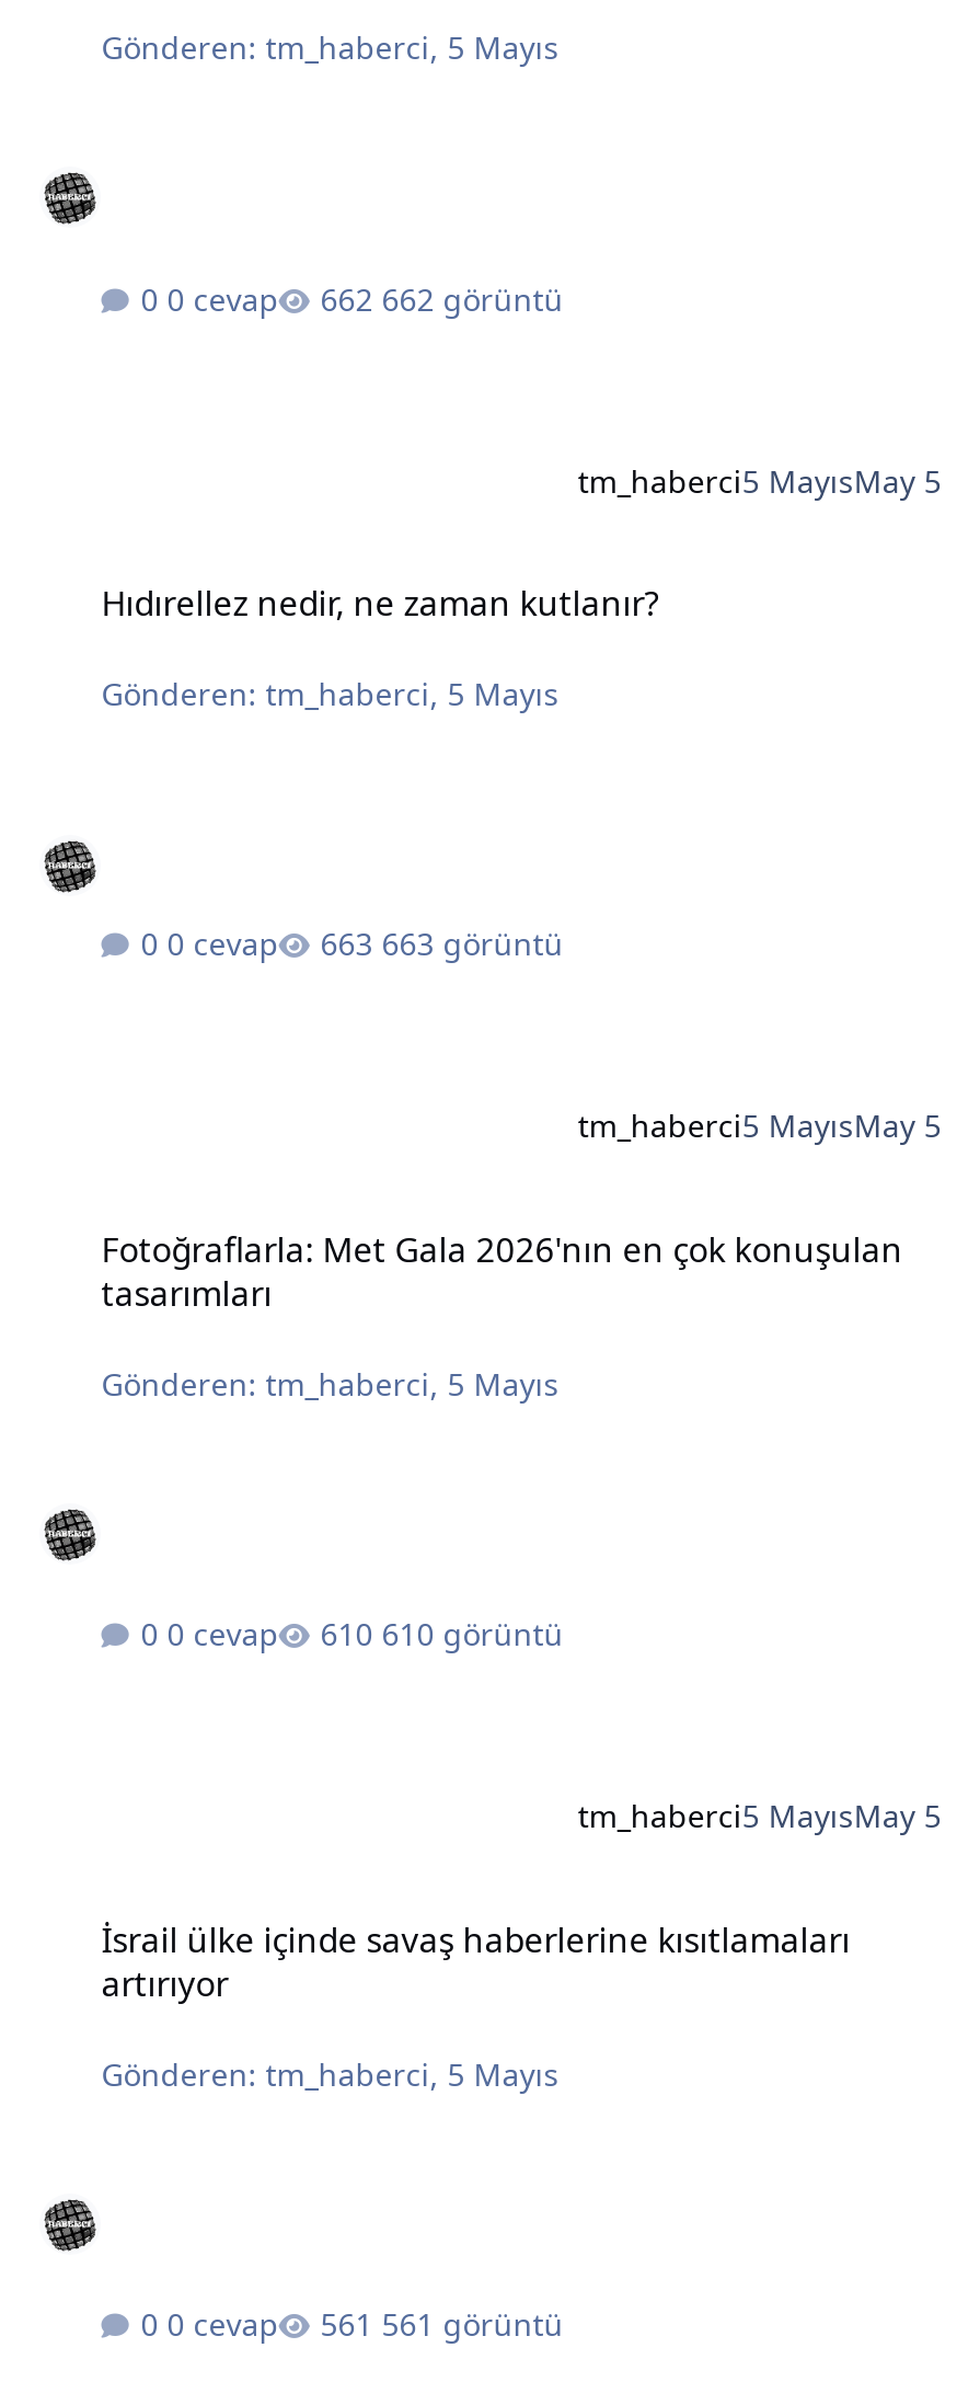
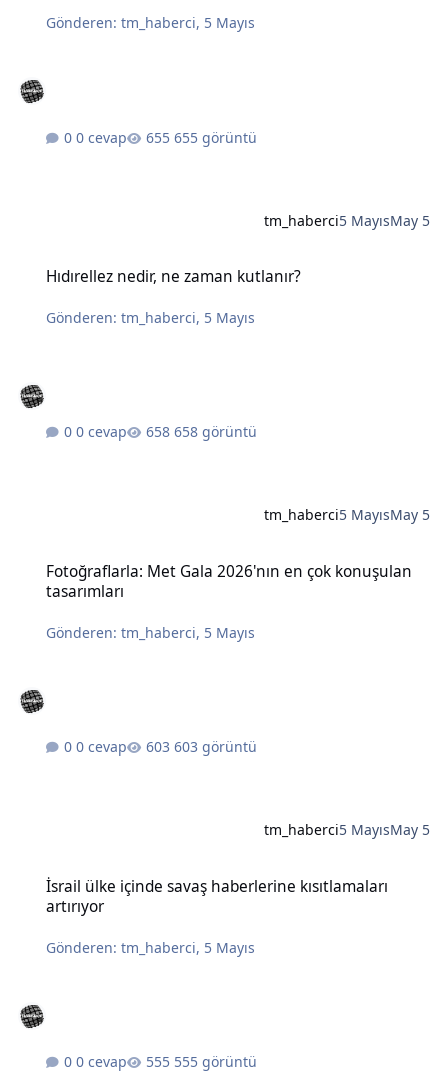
[381,277,563,319] 662 görüntü -> [174,127,257,146] 655 görüntü
[381,923,563,965] 663 görüntü -> [174,422,257,441] 658 görüntü
[381,1613,563,1655] 610 görüntü -> [174,737,257,756] 603 görüntü
[381,2304,563,2345] 561 görüntü -> [174,1052,257,1071] 555 görüntü

